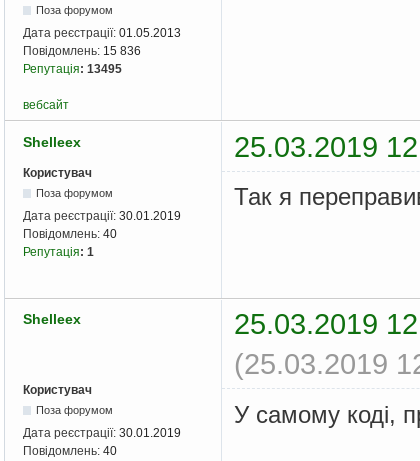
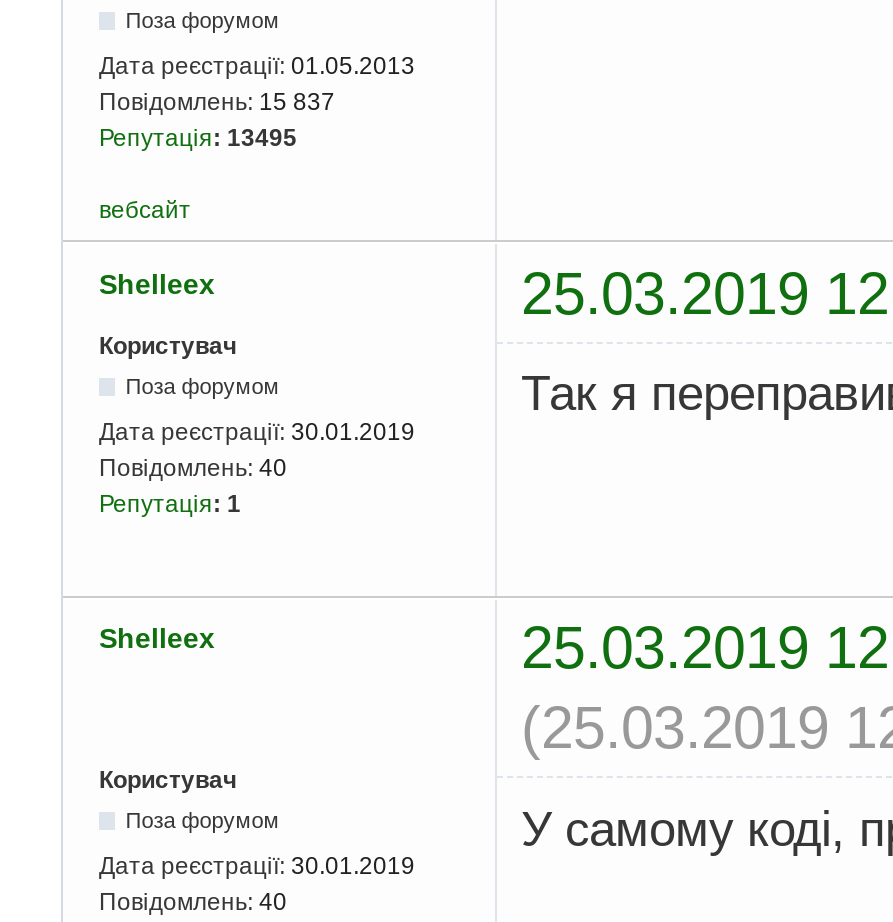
[23,44,141,58] Повідомлень: 15 836 -> [99,89,335,117] Повідомлень: 15 837

